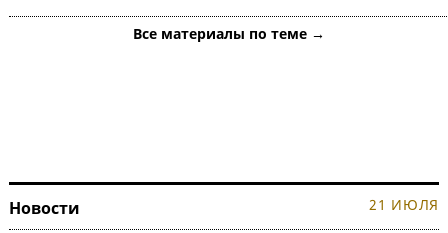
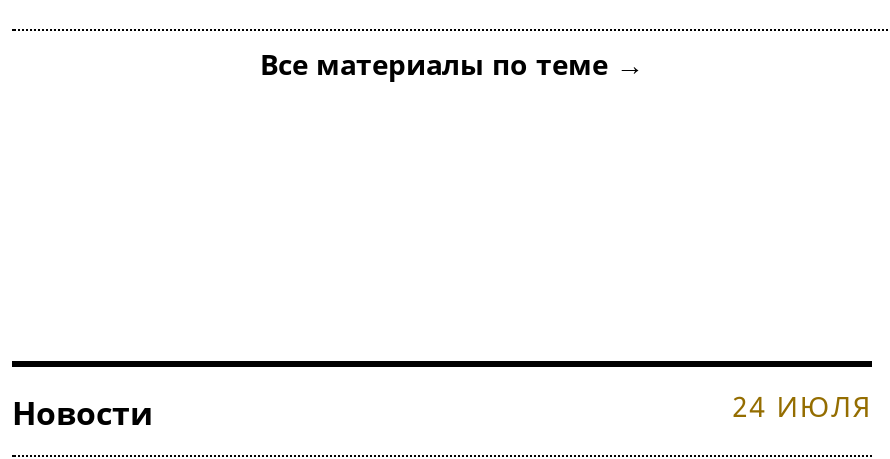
[369,195,439,214] 21 ИЮЛЯ -> [732,386,872,424] 24 ИЮЛЯ

